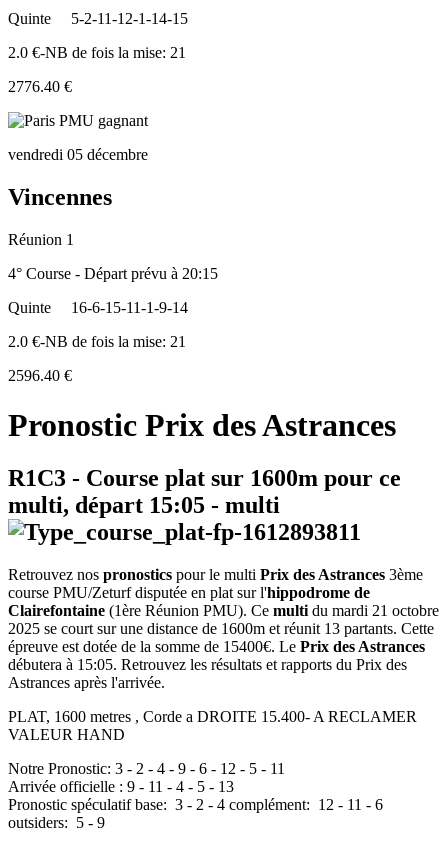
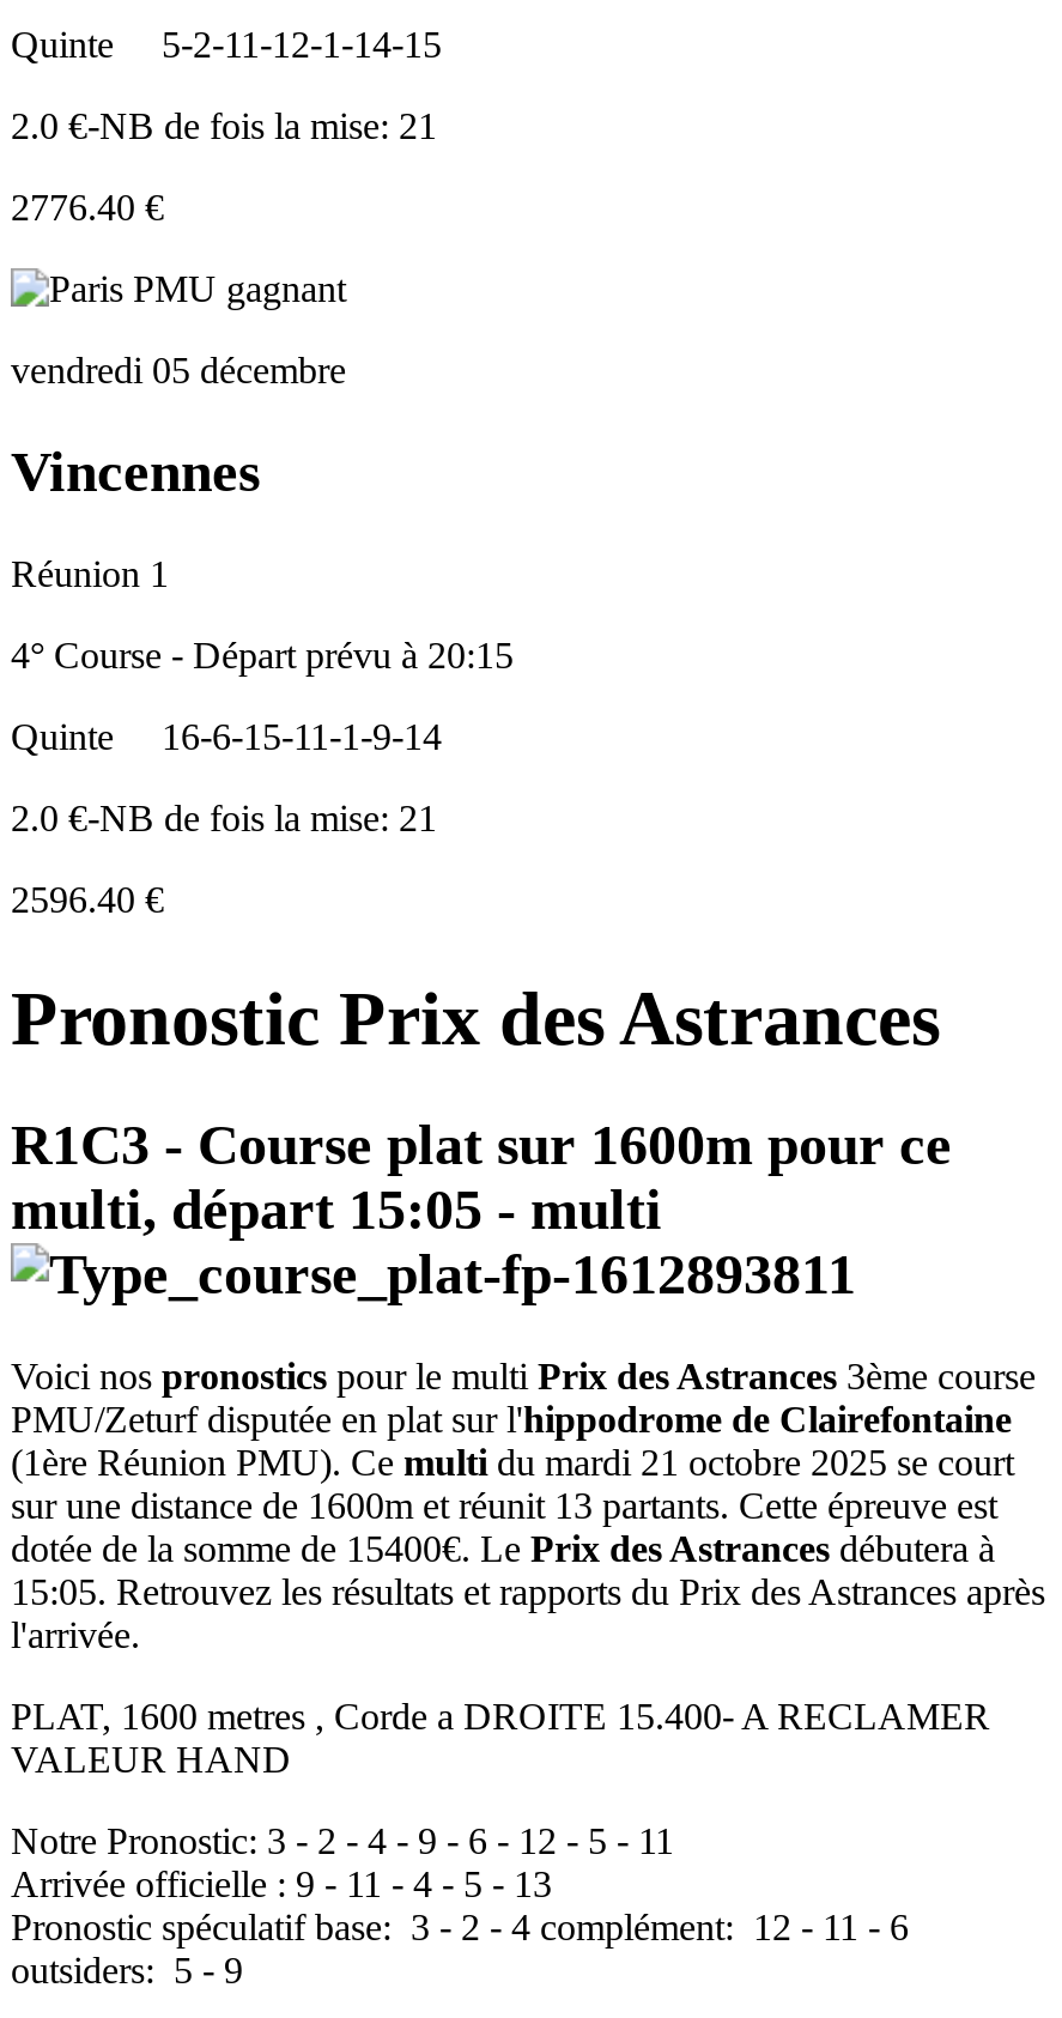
[8,566,439,691] Retrouvez nos pronostics pour le multi Prix des Astrances 3ème | course PMU/Zeturf disputée en plat sur l'hippodrome de | Clairefontaine (1ère Réunion PMU). Ce multi du mardi 21 octobre | 2025 se court sur une distance de 1600m et réunit 13 partants. Cette | épreuve est dotée de la somme de 15400€. Le Prix des Astrances | débutera à 15:05. Retrouvez les résultats et rapports du Prix des | Astrances après l'arrivée. -> [11,1356,1045,1655] Voici nos pronostics pour le multi Prix des Astrances 3ème course | PMU/Zeturf disputée en plat sur l'hippodrome de Clairefontaine | (1ère Réunion PMU). Ce multi du mardi 21 octobre 2025 se court | sur une distance de 1600m et réunit 13 partants. Cette épreuve est | dotée de la somme de 15400€. Le Prix des Astrances débutera à | 15:05. Retrouvez les résultats et rapports du Prix des Astrances après | l'arrivée.

